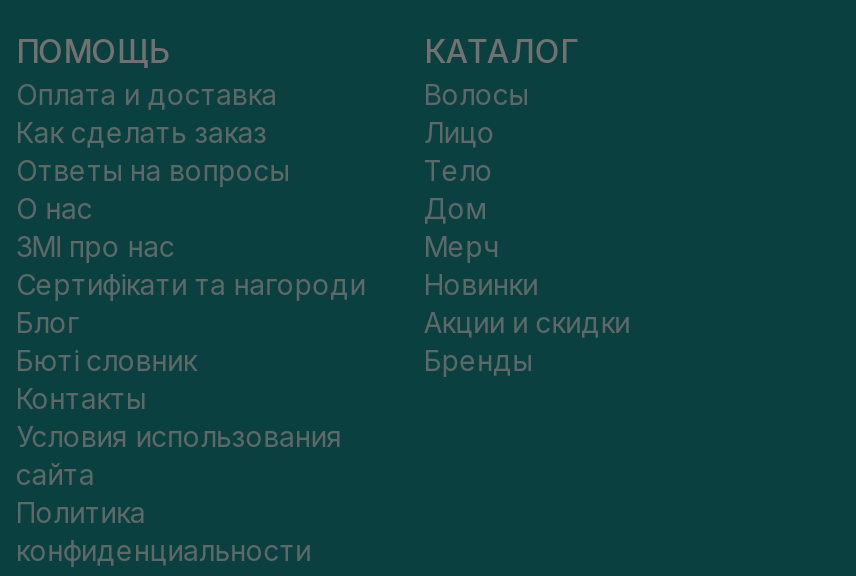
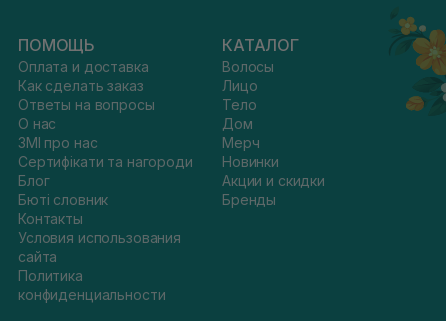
none -> [389,9,443,115] [image]

